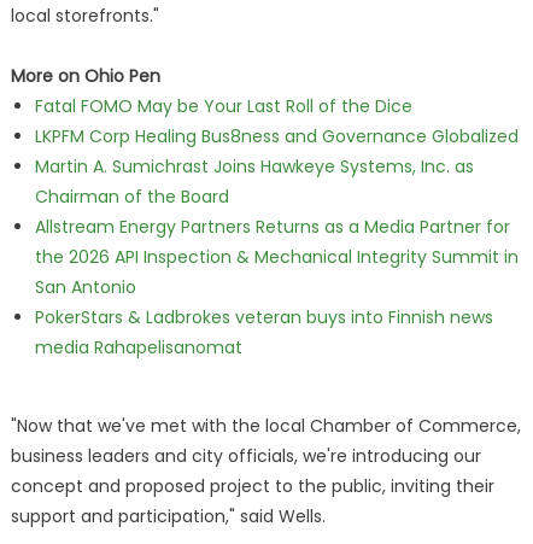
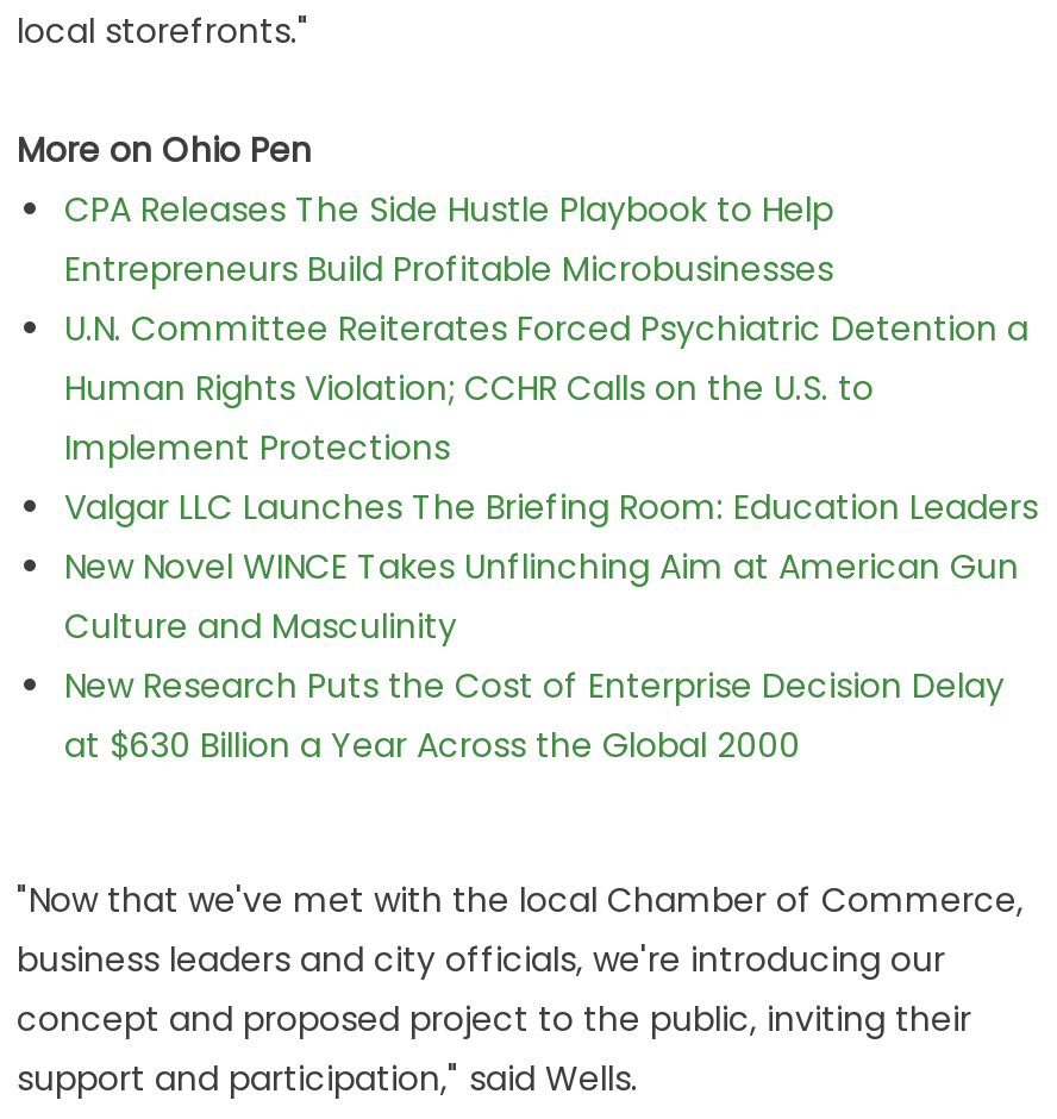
[35,94,519,359] Fatal FOMO May be Your Last Roll of the Dice | LKPFM Corp Healing Bus8ness and Governance Globalized | Martin A. Sumichrast Joins Hawkeye Systems, Inc. as | Chairman of the Board | Allstream Energy Partners Returns as a Media Partner for | the 2026 API Inspection & Mechanical Integrity Summit in | San Antonio | PokerStars & Ladbrokes veteran buys into Finnish news | media Rahapelisanomat -> [64,186,1038,769] CPA Releases The Side Hustle Playbook to Help | Entrepreneurs Build Profitable Microbusinesses | U.N. Committee Reiterates Forced Psychiatric Detention a | Human Rights Violation; CCHR Calls on the U.S. to | Implement Protections | Valgar LLC Launches The Briefing Room: Education Leaders | New Novel WINCE Takes Unflinching Aim at American Gun | Culture and Masculinity | New Research Puts the Cost of Enterprise Decision Delay | at $630 Billion a Year Across the Global 2000

